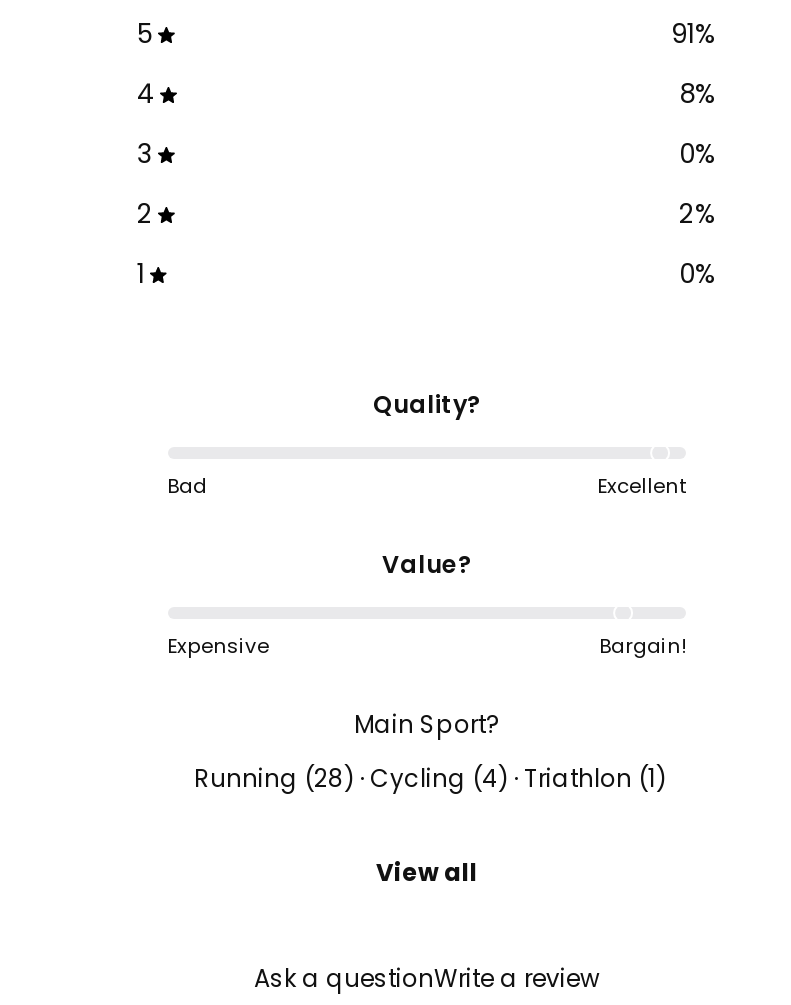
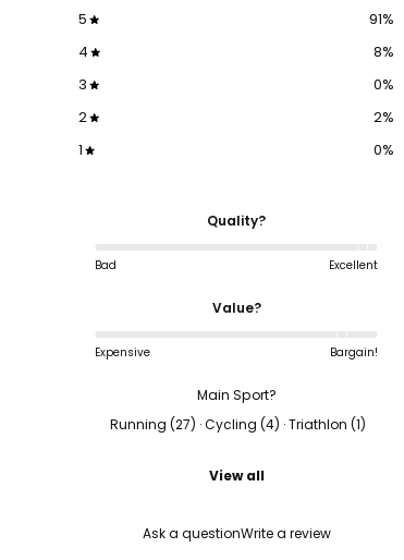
[194,762,666,796] Running (28) Cycling (4) Triathlon (1) -> [110,416,366,434] Running (27) Cycling (4) Triathlon (1)

